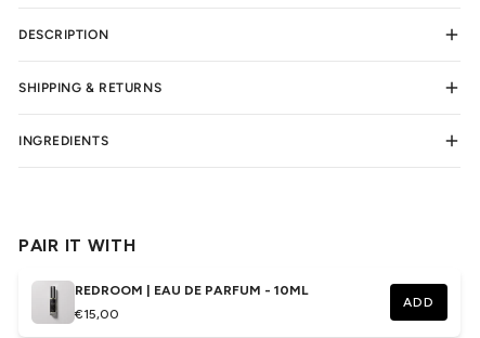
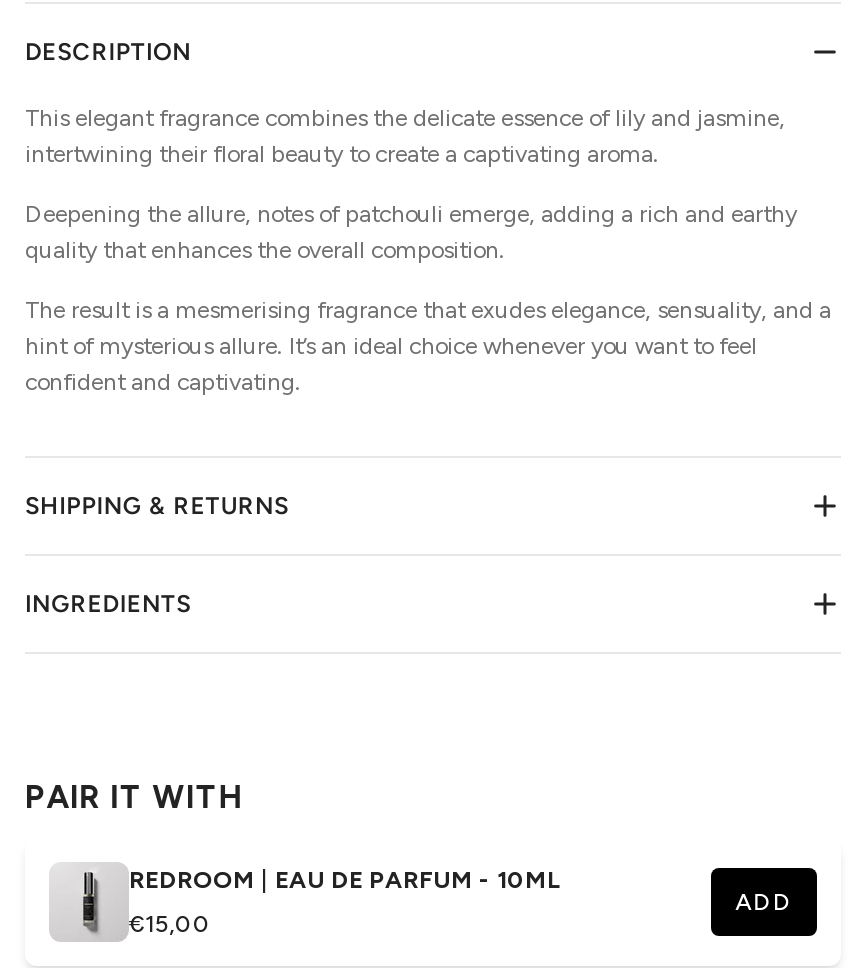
none -> [25,104,831,396] This elegant fragrance combines the delicate essence of lily and jasmine, | intertwining their floral beauty to create a captivating aroma. | Deepening the allure, notes of patchouli emerge, adding a rich and earthy | quality that enhances the overall composition. | The result is a mesmerising fragrance that exudes elegance, sensuality, and a | hint of mysterious allure. It’s an ideal choice whenever you want to feel | confident and captivating.

